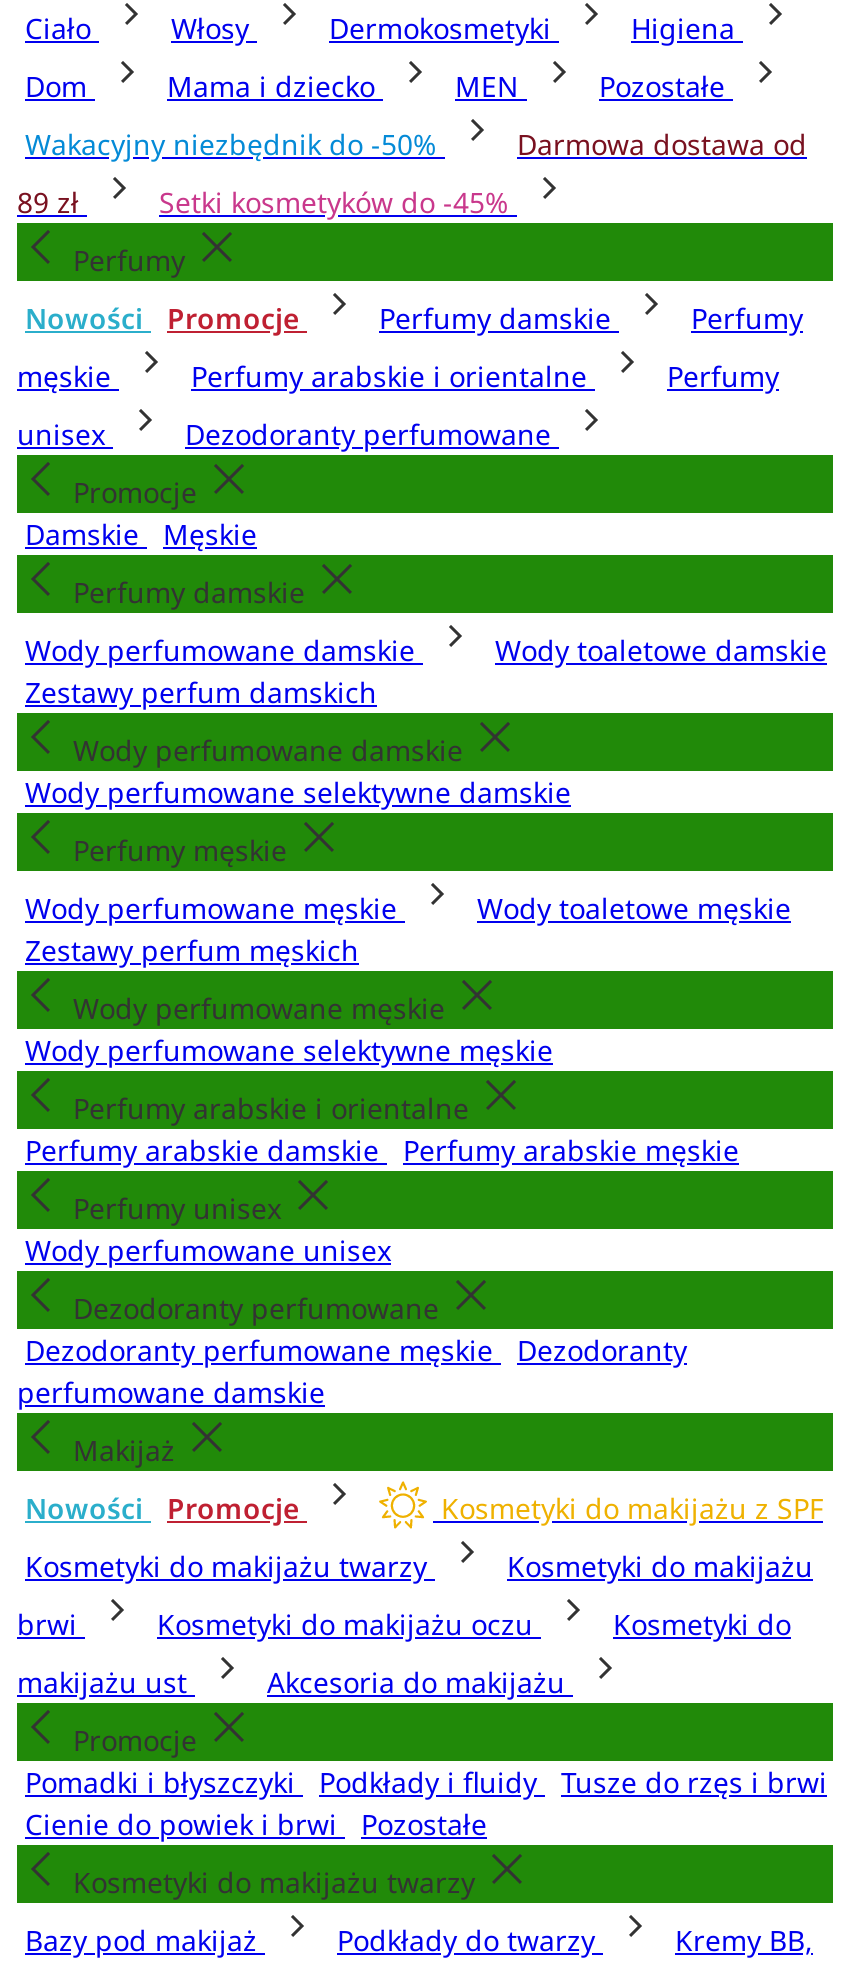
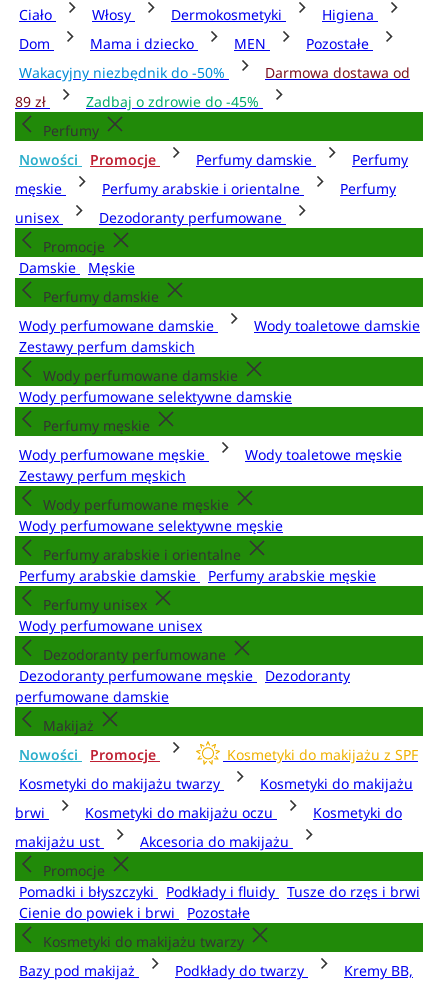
[159,183,517,221] Setki kosmetyków do -45% -> [86,92,263,111] Zadbaj o zdrowie do -45%

